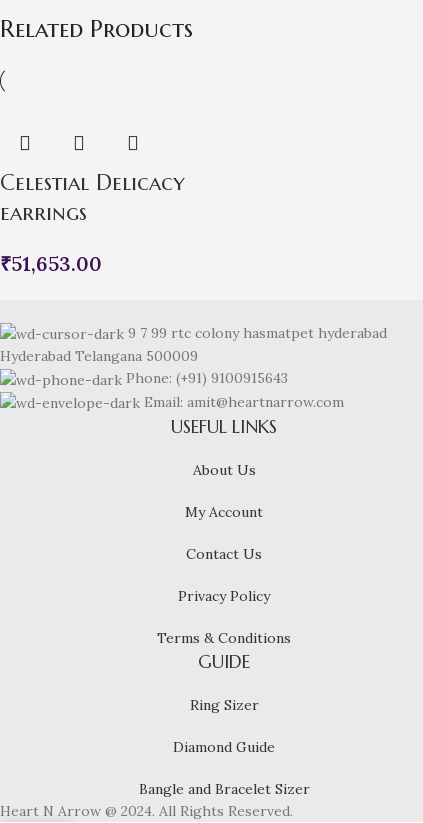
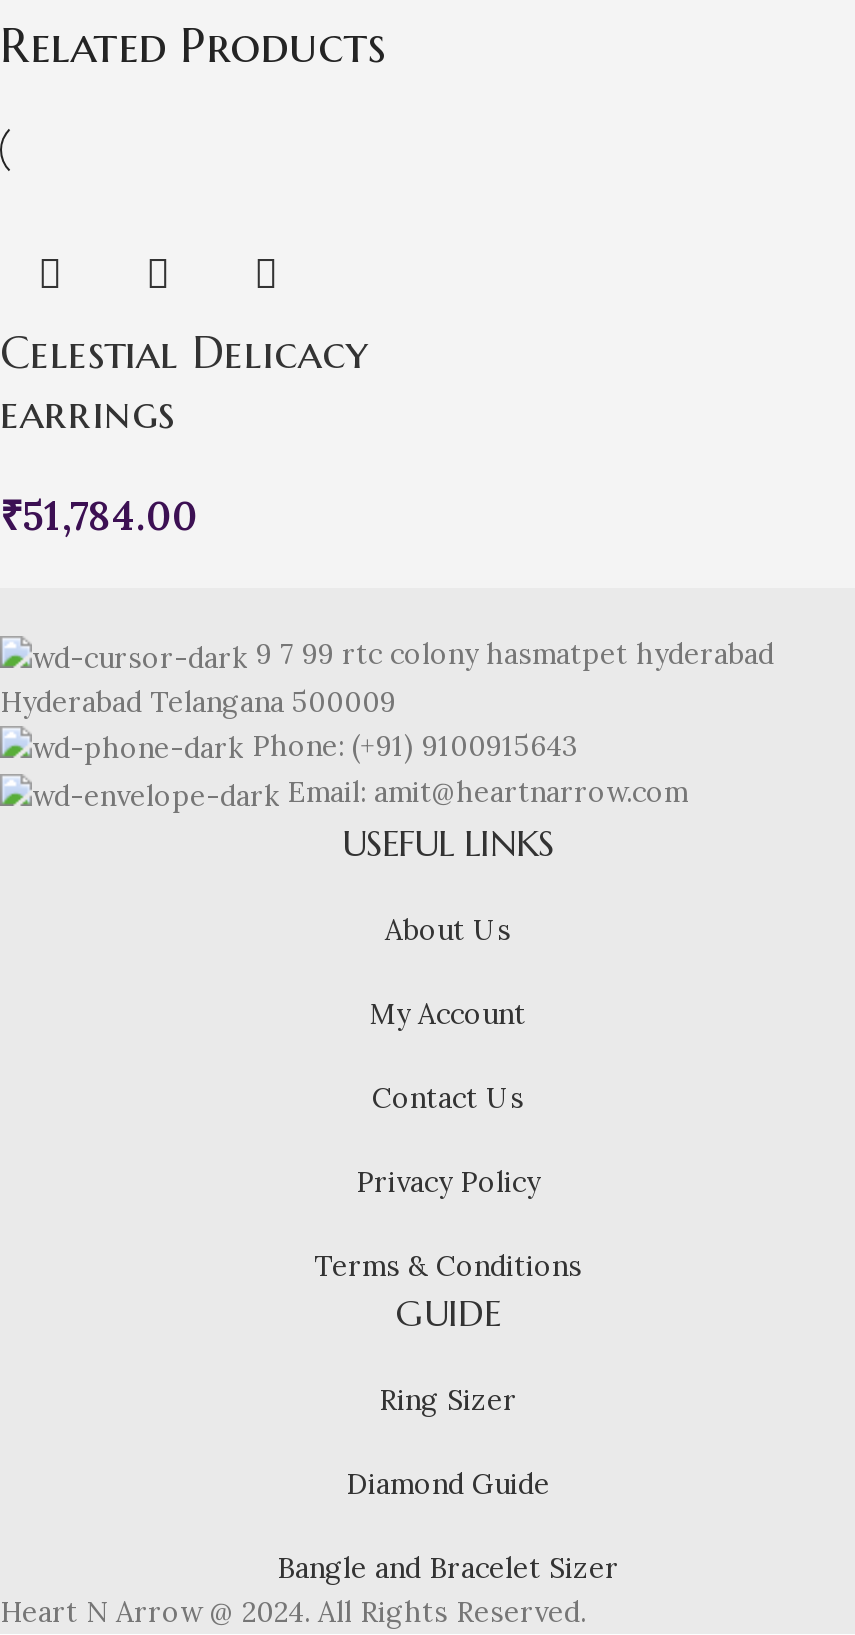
[0,250,102,275] ₹51,653.00 -> [0,490,198,540] ₹51,784.00

